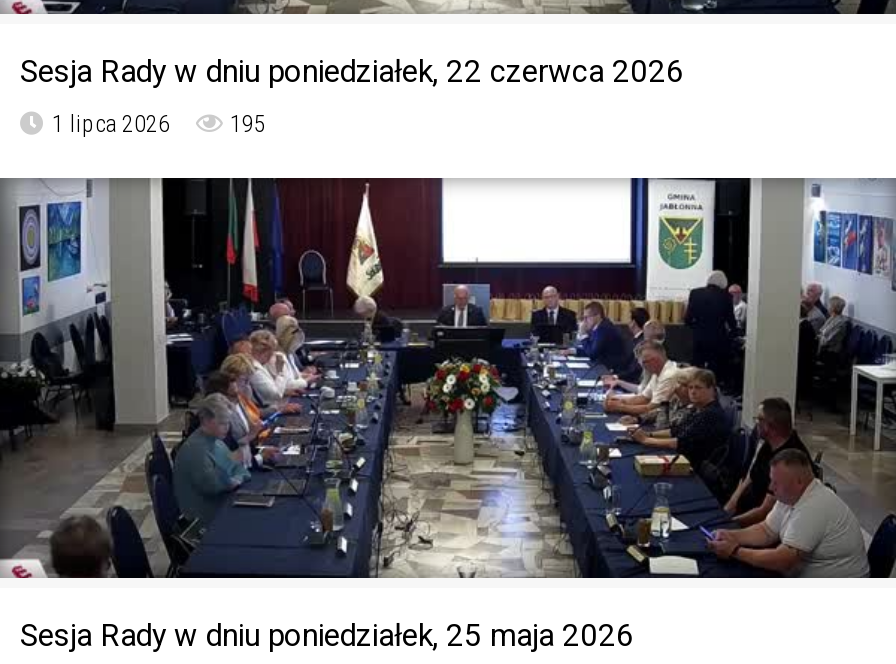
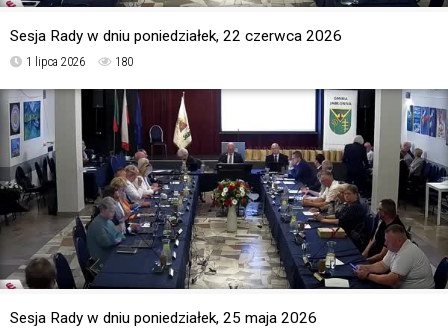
[52,109,266,137] 1 lipca 2026 195 -> [26,55,133,69] 1 lipca 2026 180

